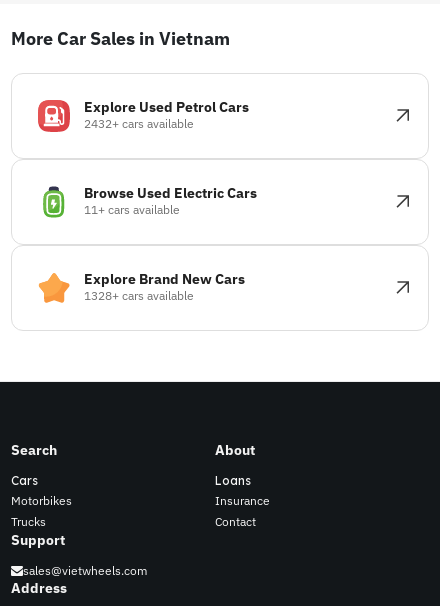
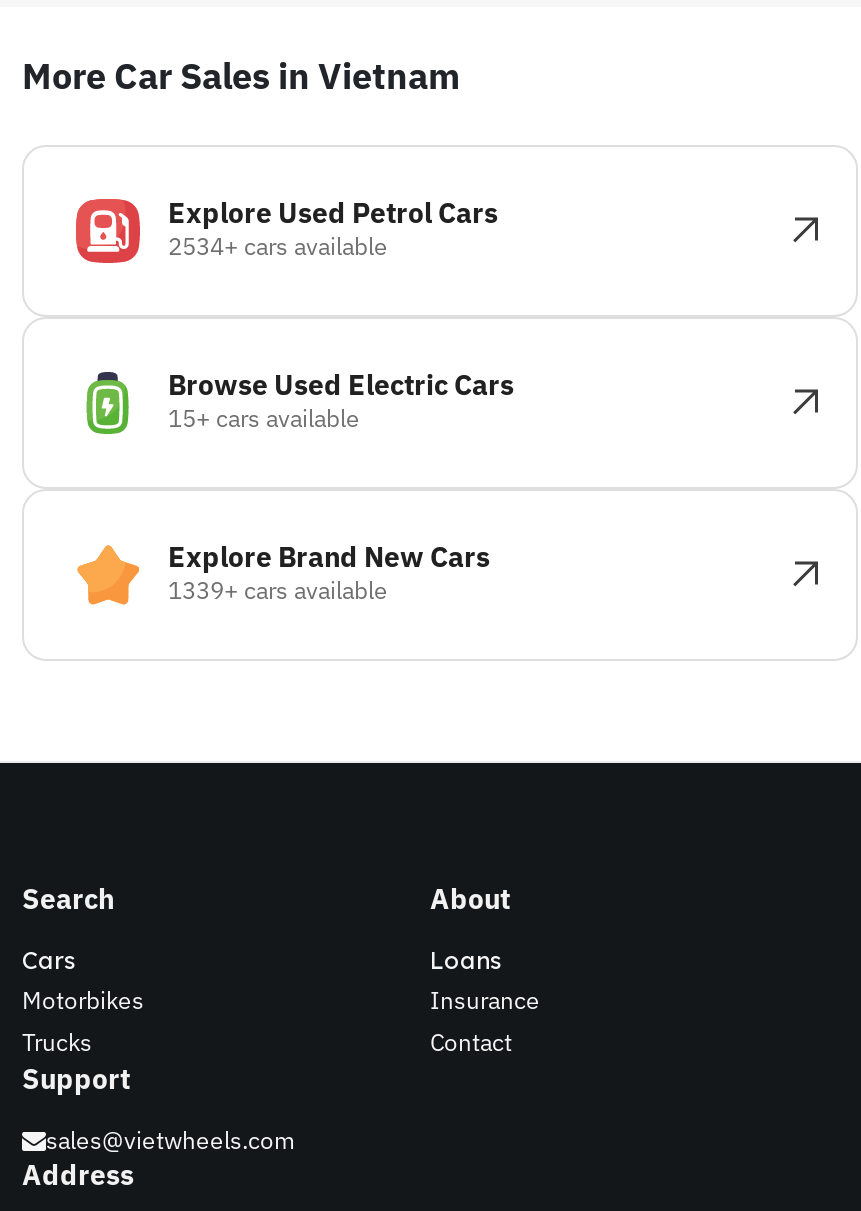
[84,116,194,131] 2432+ cars available -> [168,230,388,260] 2534+ cars available
[84,202,180,217] 11+ cars available -> [168,402,360,432] 15+ cars available
[84,288,194,303] 1328+ cars available -> [168,574,388,604] 1339+ cars available

